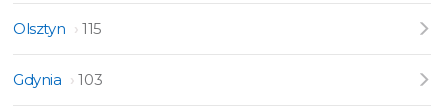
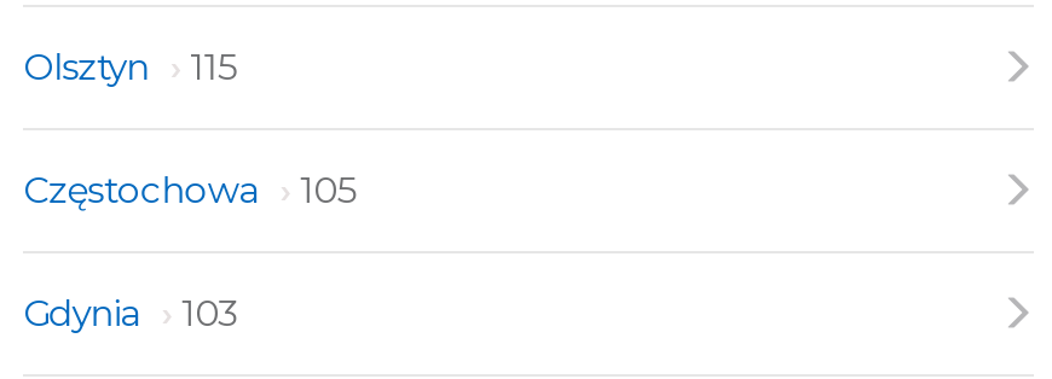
none -> [23,167,357,213] Częstochowa | 105

